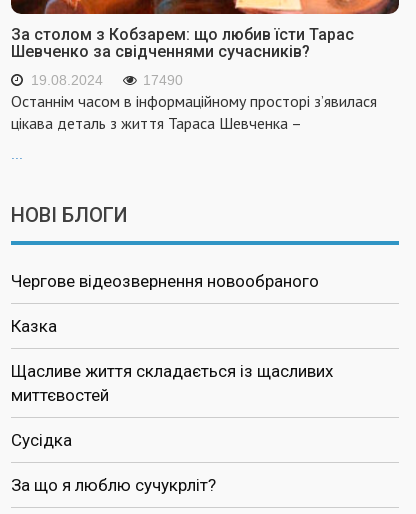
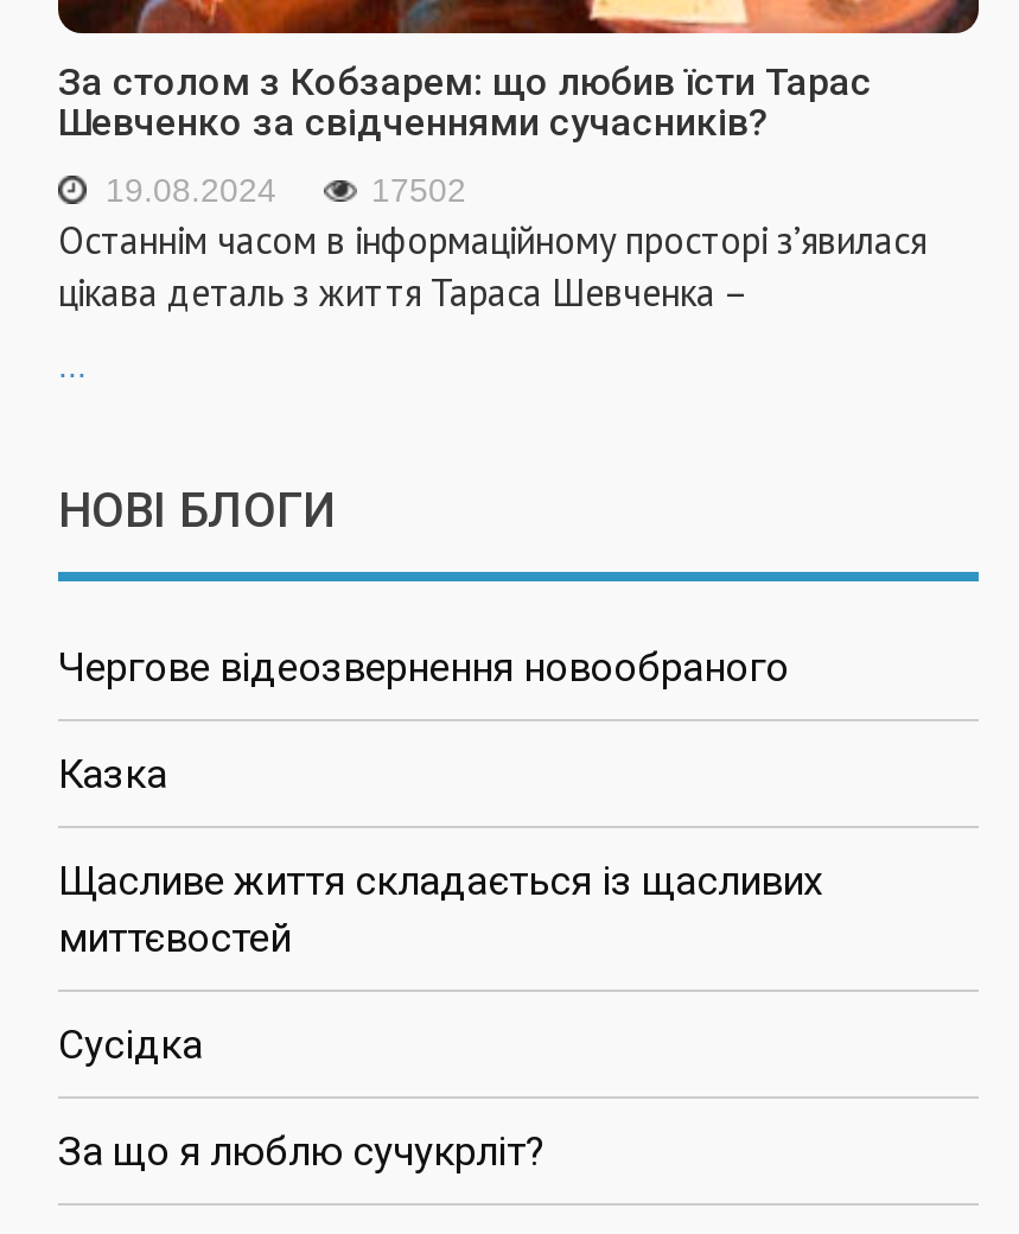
[143,71,183,87] 17490 -> [371,170,466,208] 17502

